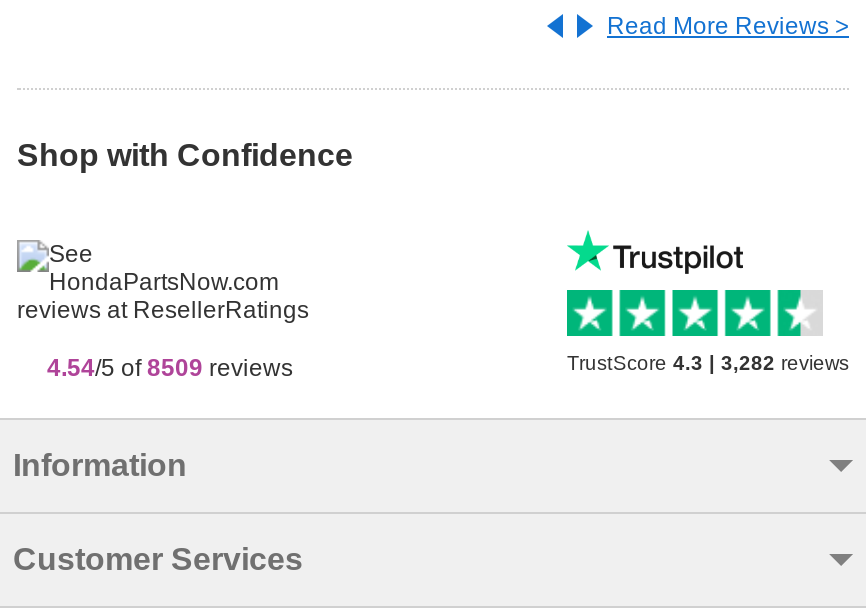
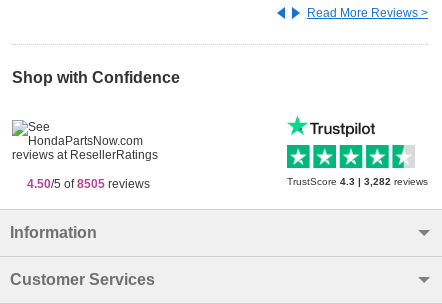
[47,354,293,382] 4.54/5 of 8509 reviews -> [27,177,150,191] 4.50/5 of 8505 reviews

